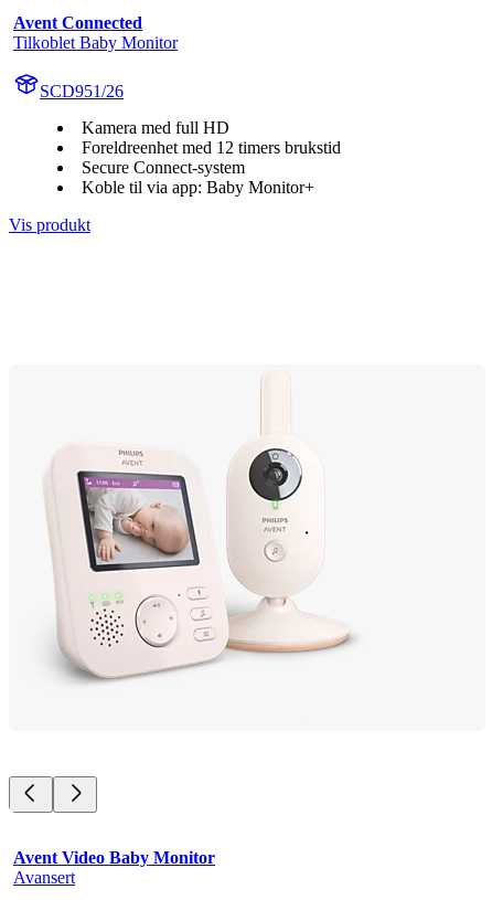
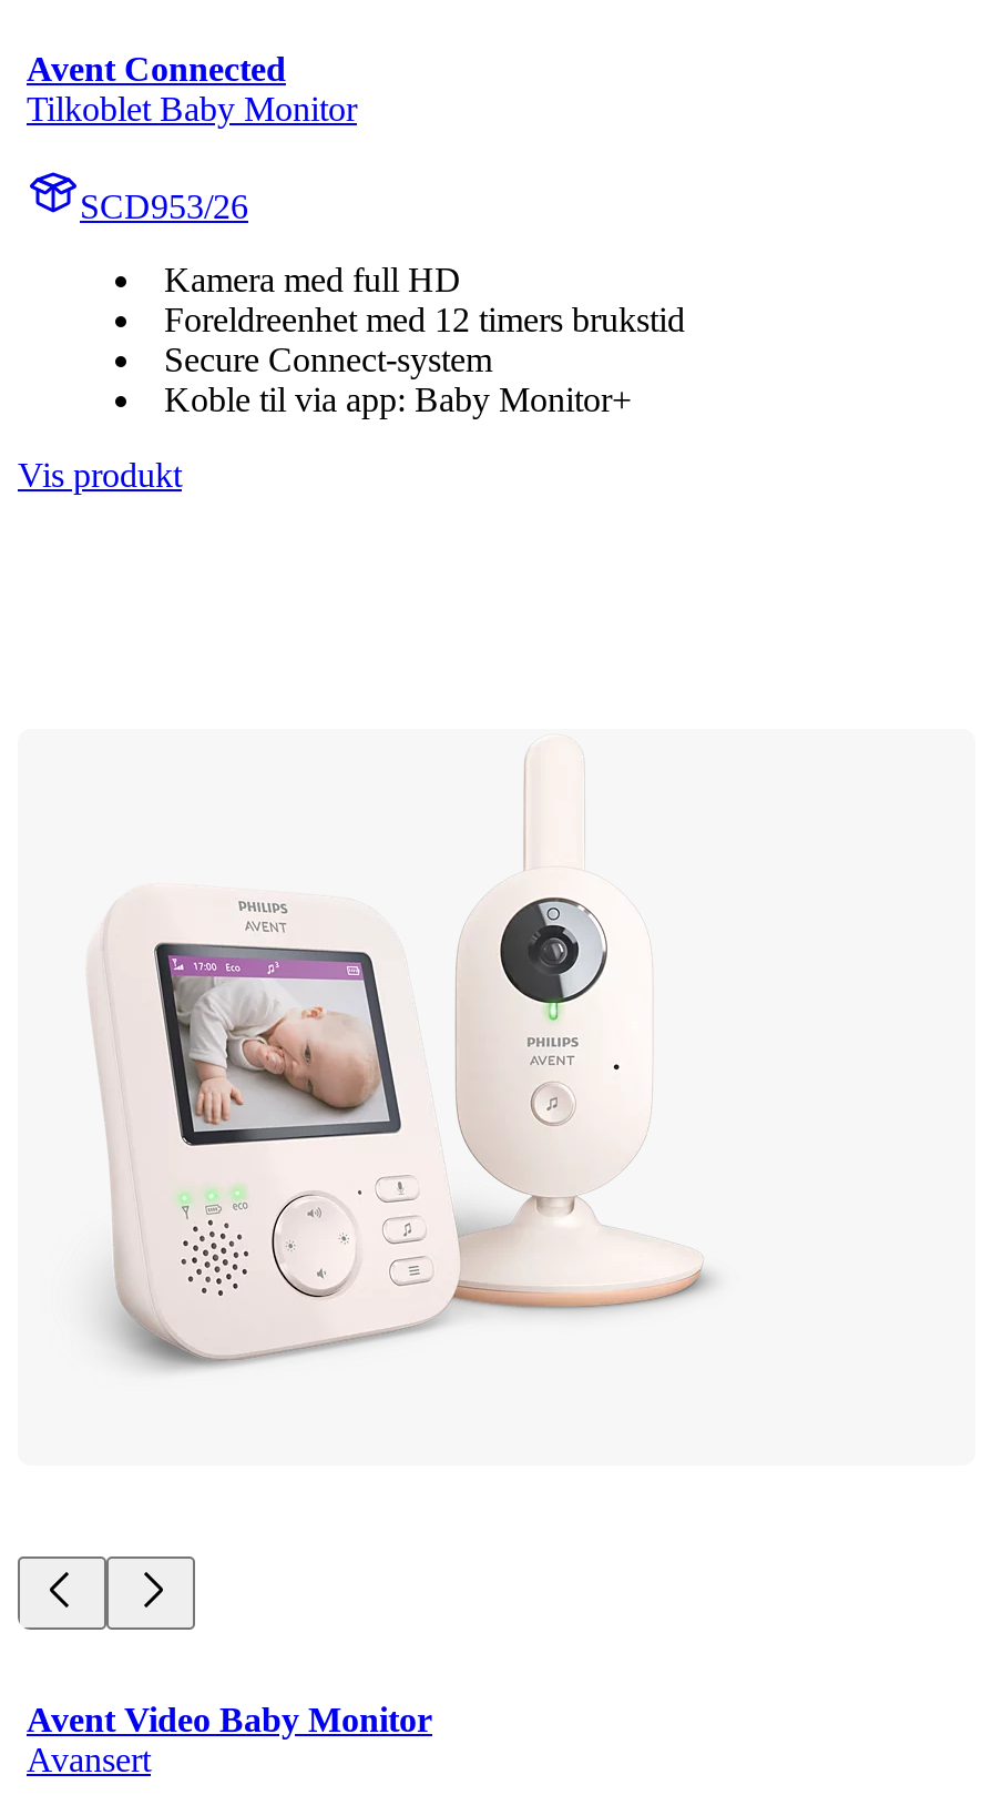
[40,82,124,101] SCD951/26 -> [80,188,248,226] SCD953/26

